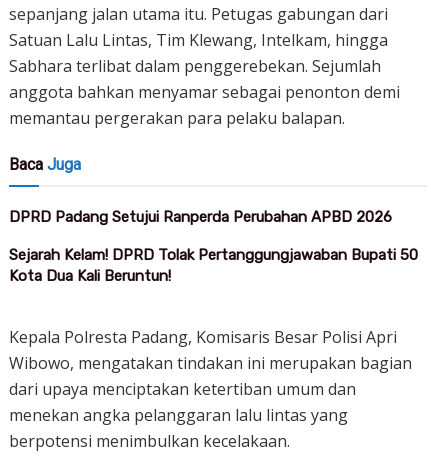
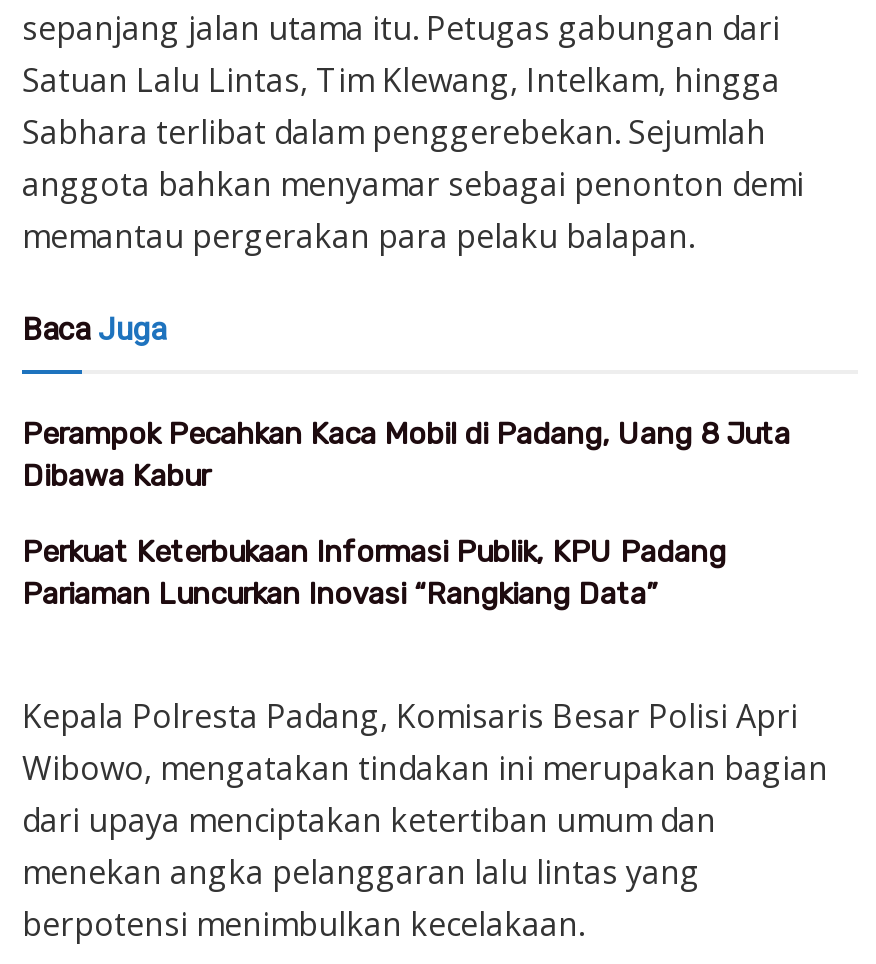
[9,208,392,226] DPRD Padang Setujui Ranperda Perubahan APBD 2026 -> [22,416,790,494] Perampok Pecahkan Kaca Mobil di Padang, Uang 8 Juta | Dibawa Kabur
[9,246,418,285] Sejarah Kelam! DPRD Tolak Pertanggungjawaban Bupati 50 | Kota Dua Kali Beruntun! -> [22,534,726,612] Perkuat Keterbukaan Informasi Publik, KPU Padang | Pariaman Luncurkan Inovasi “Rangkiang Data”

